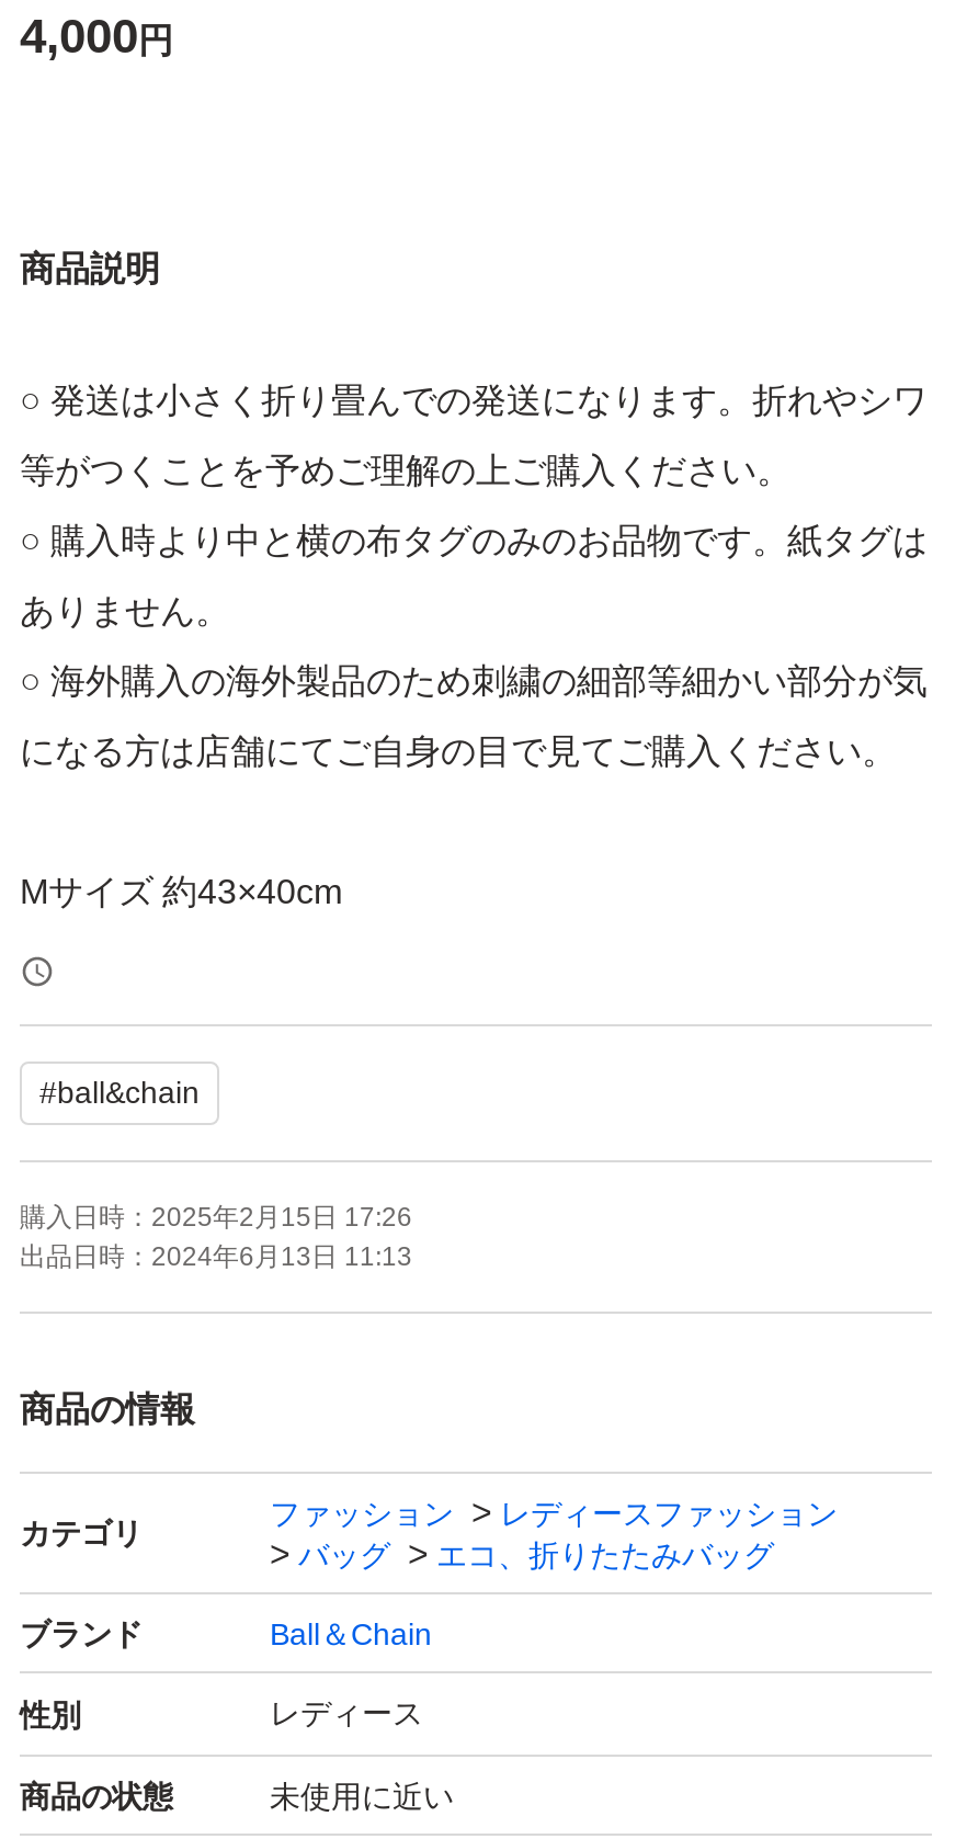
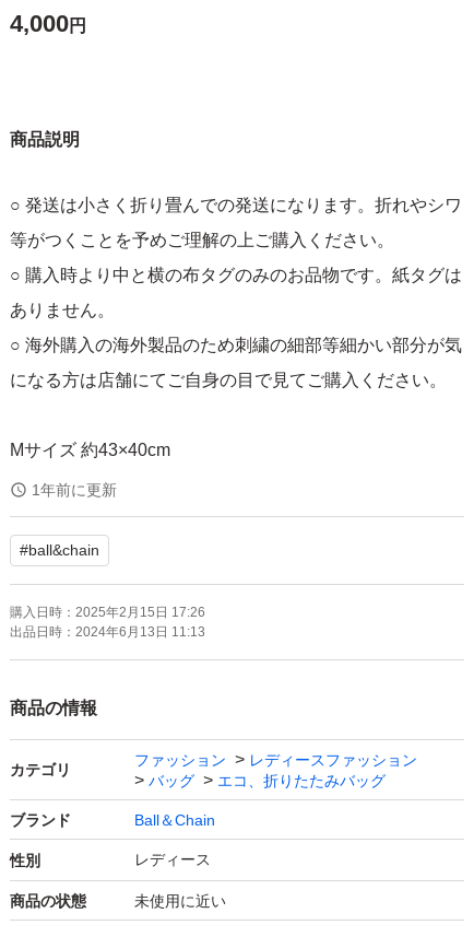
none -> [32,482,117,499] 1年前に更新

